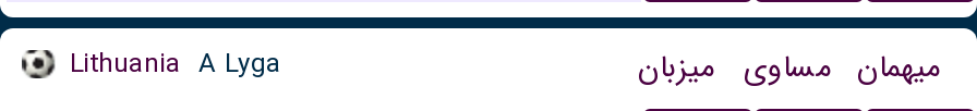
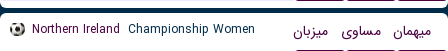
[70,44,281,85] Lithuania A Lyga -> [32,20,255,39] Northern Ireland Championship Women

